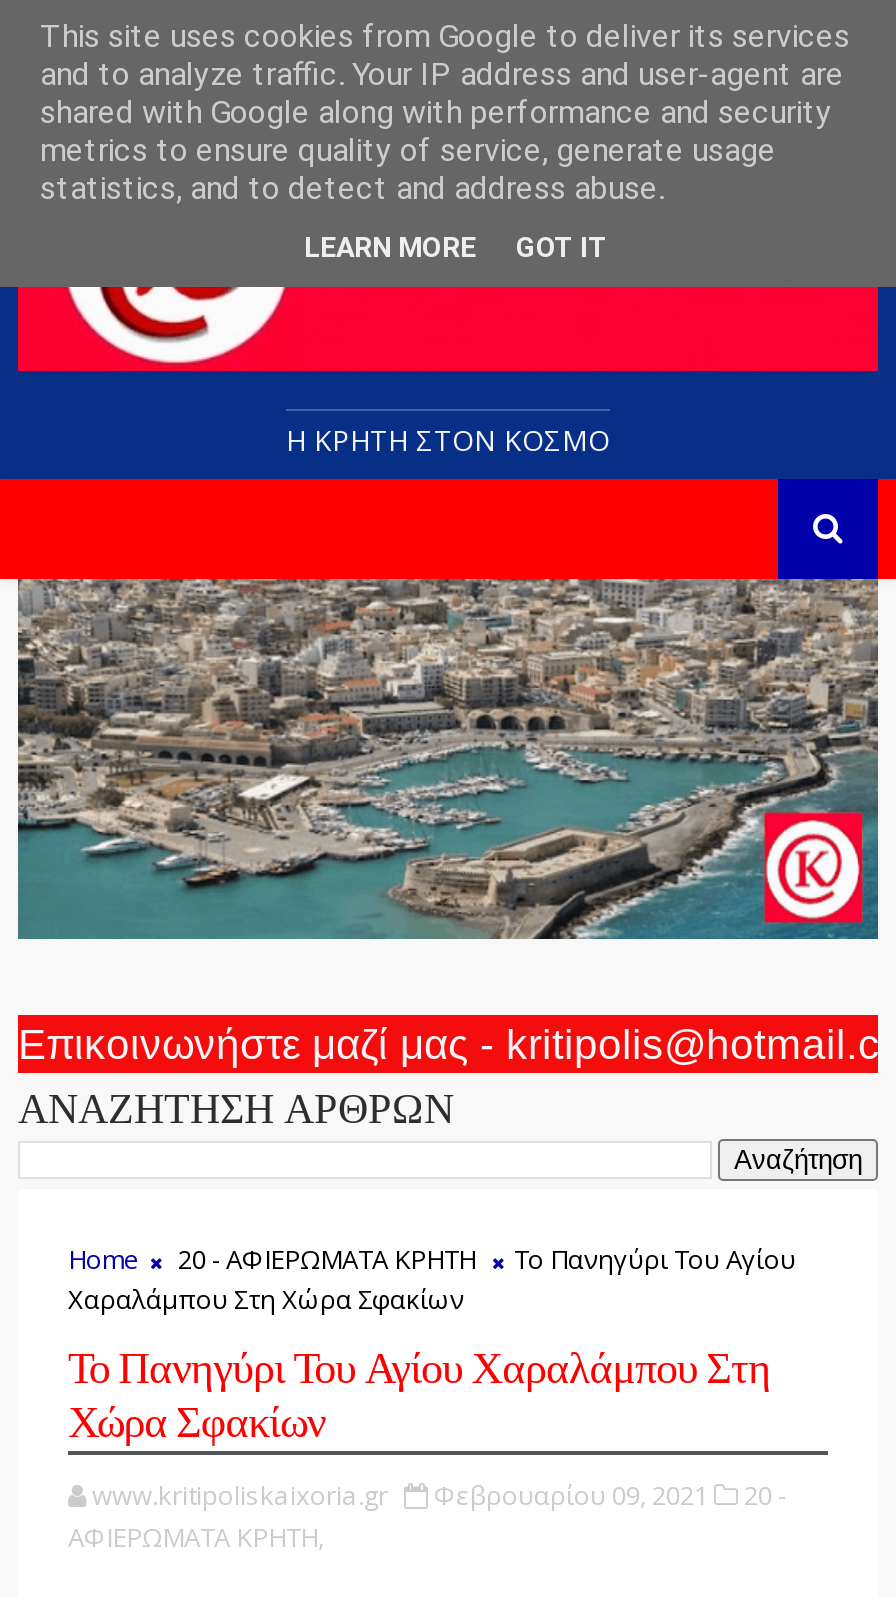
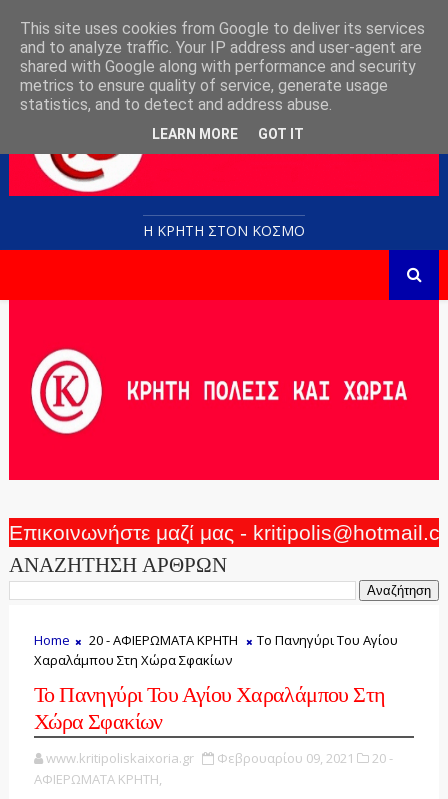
[16,577,880,941] [image] -> [8,299,440,481] [image]

